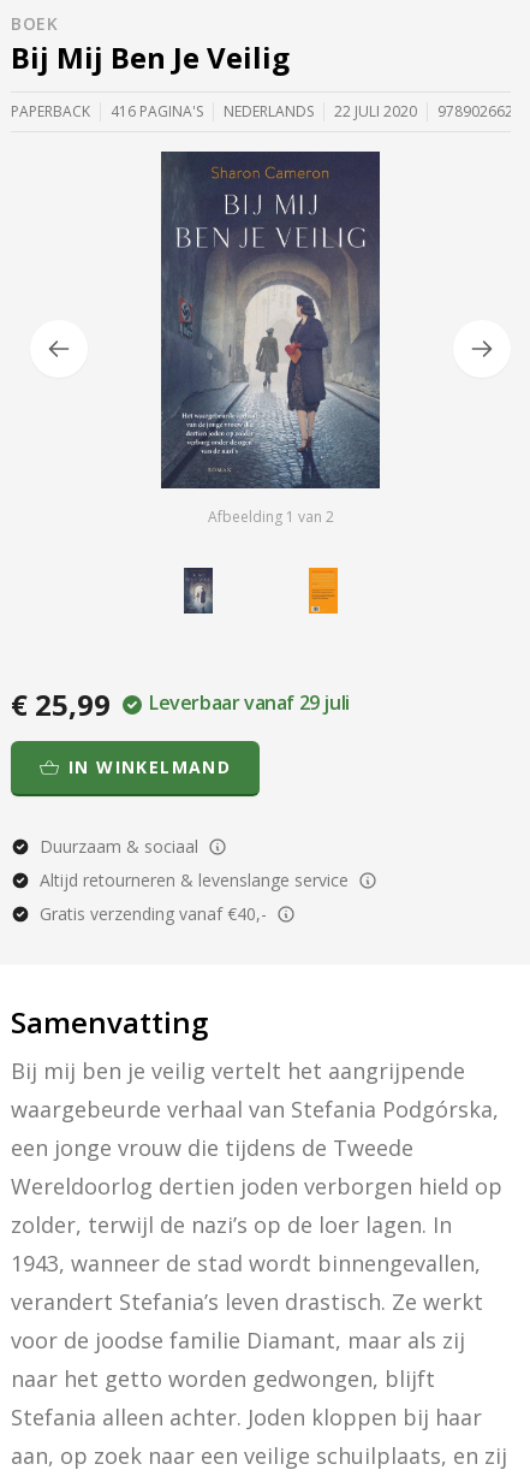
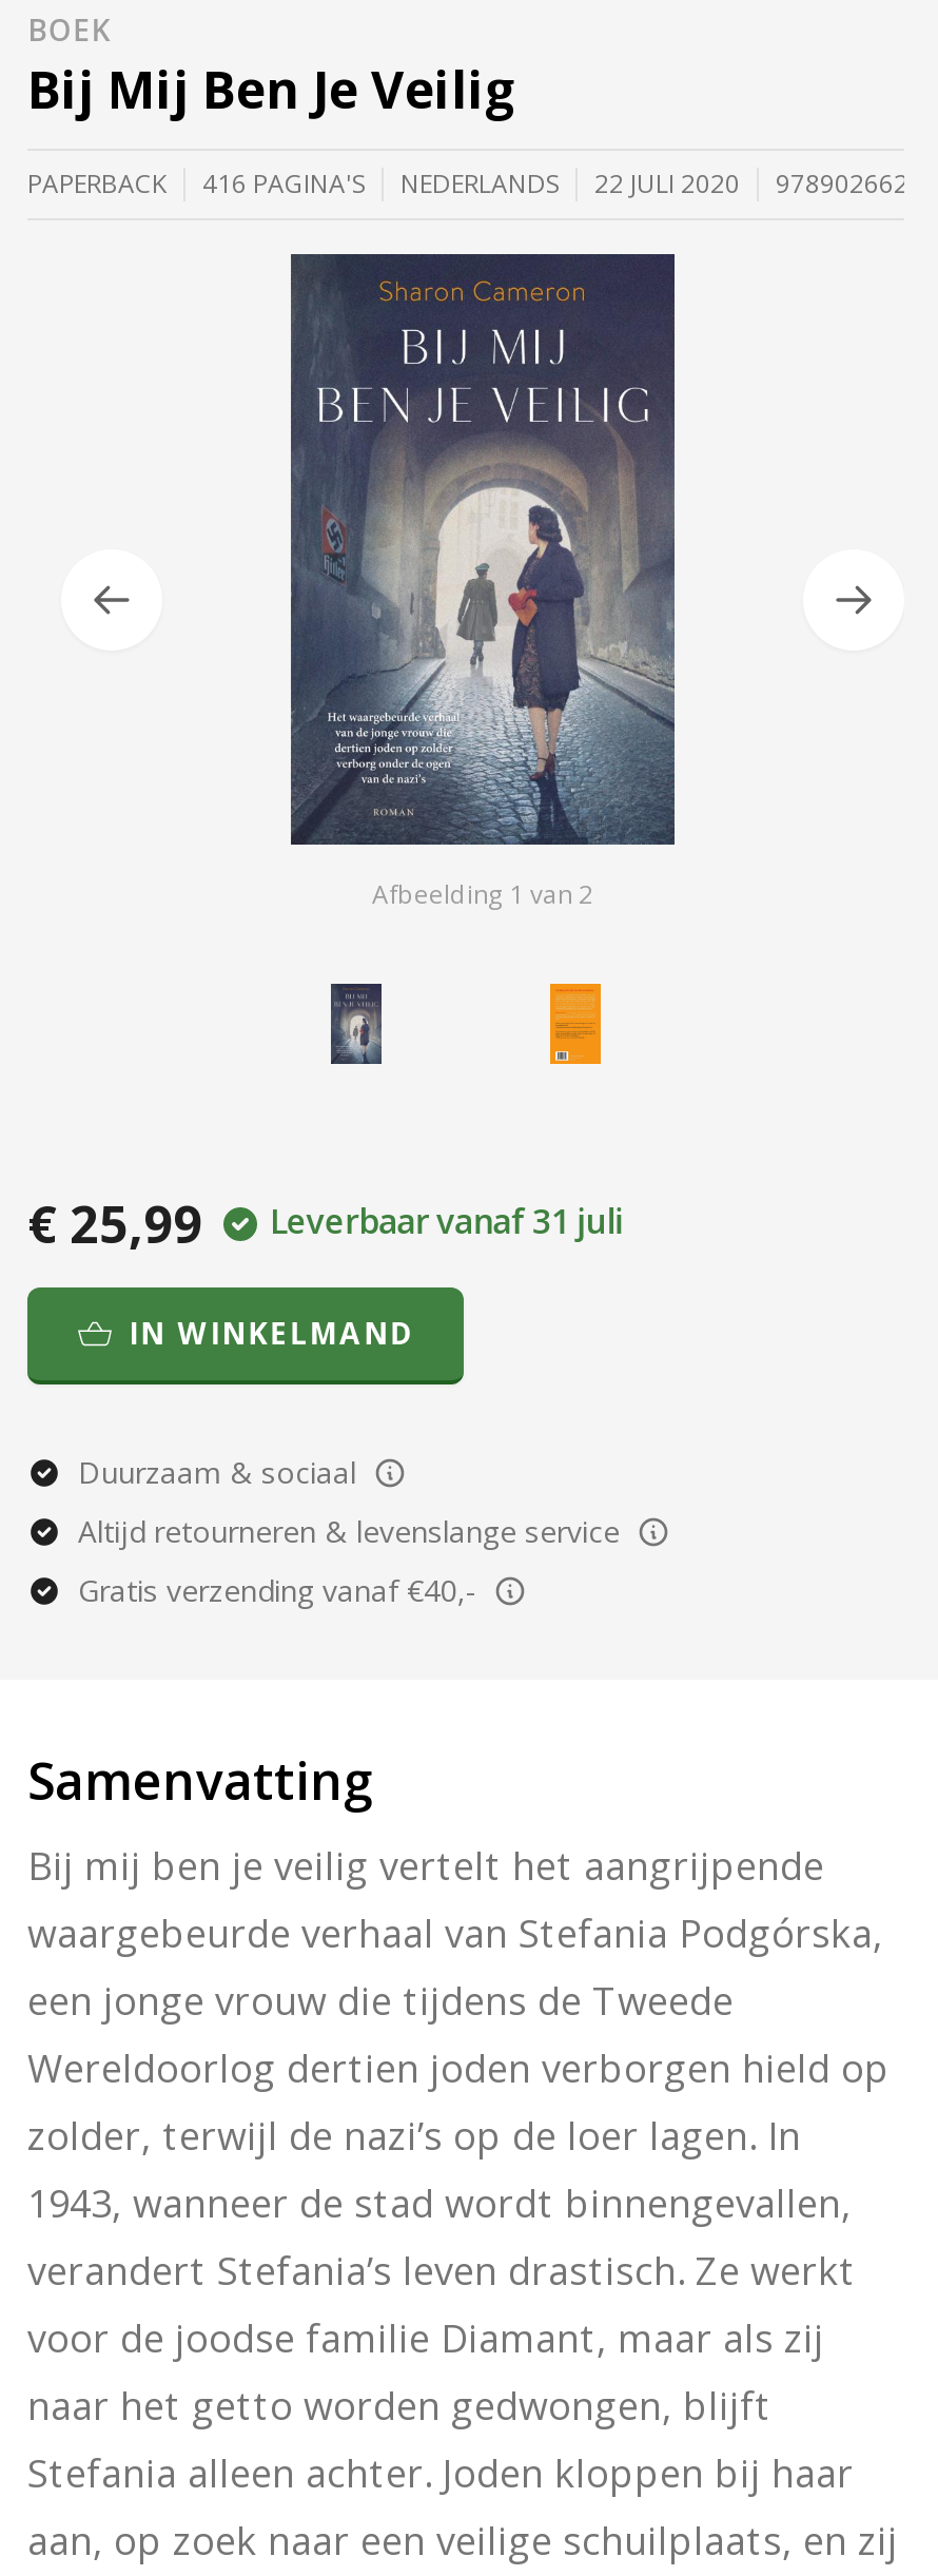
[149,690,349,716] Leverbaar vanaf 29 juli -> [270,1197,621,1244] Leverbaar vanaf 31 juli

